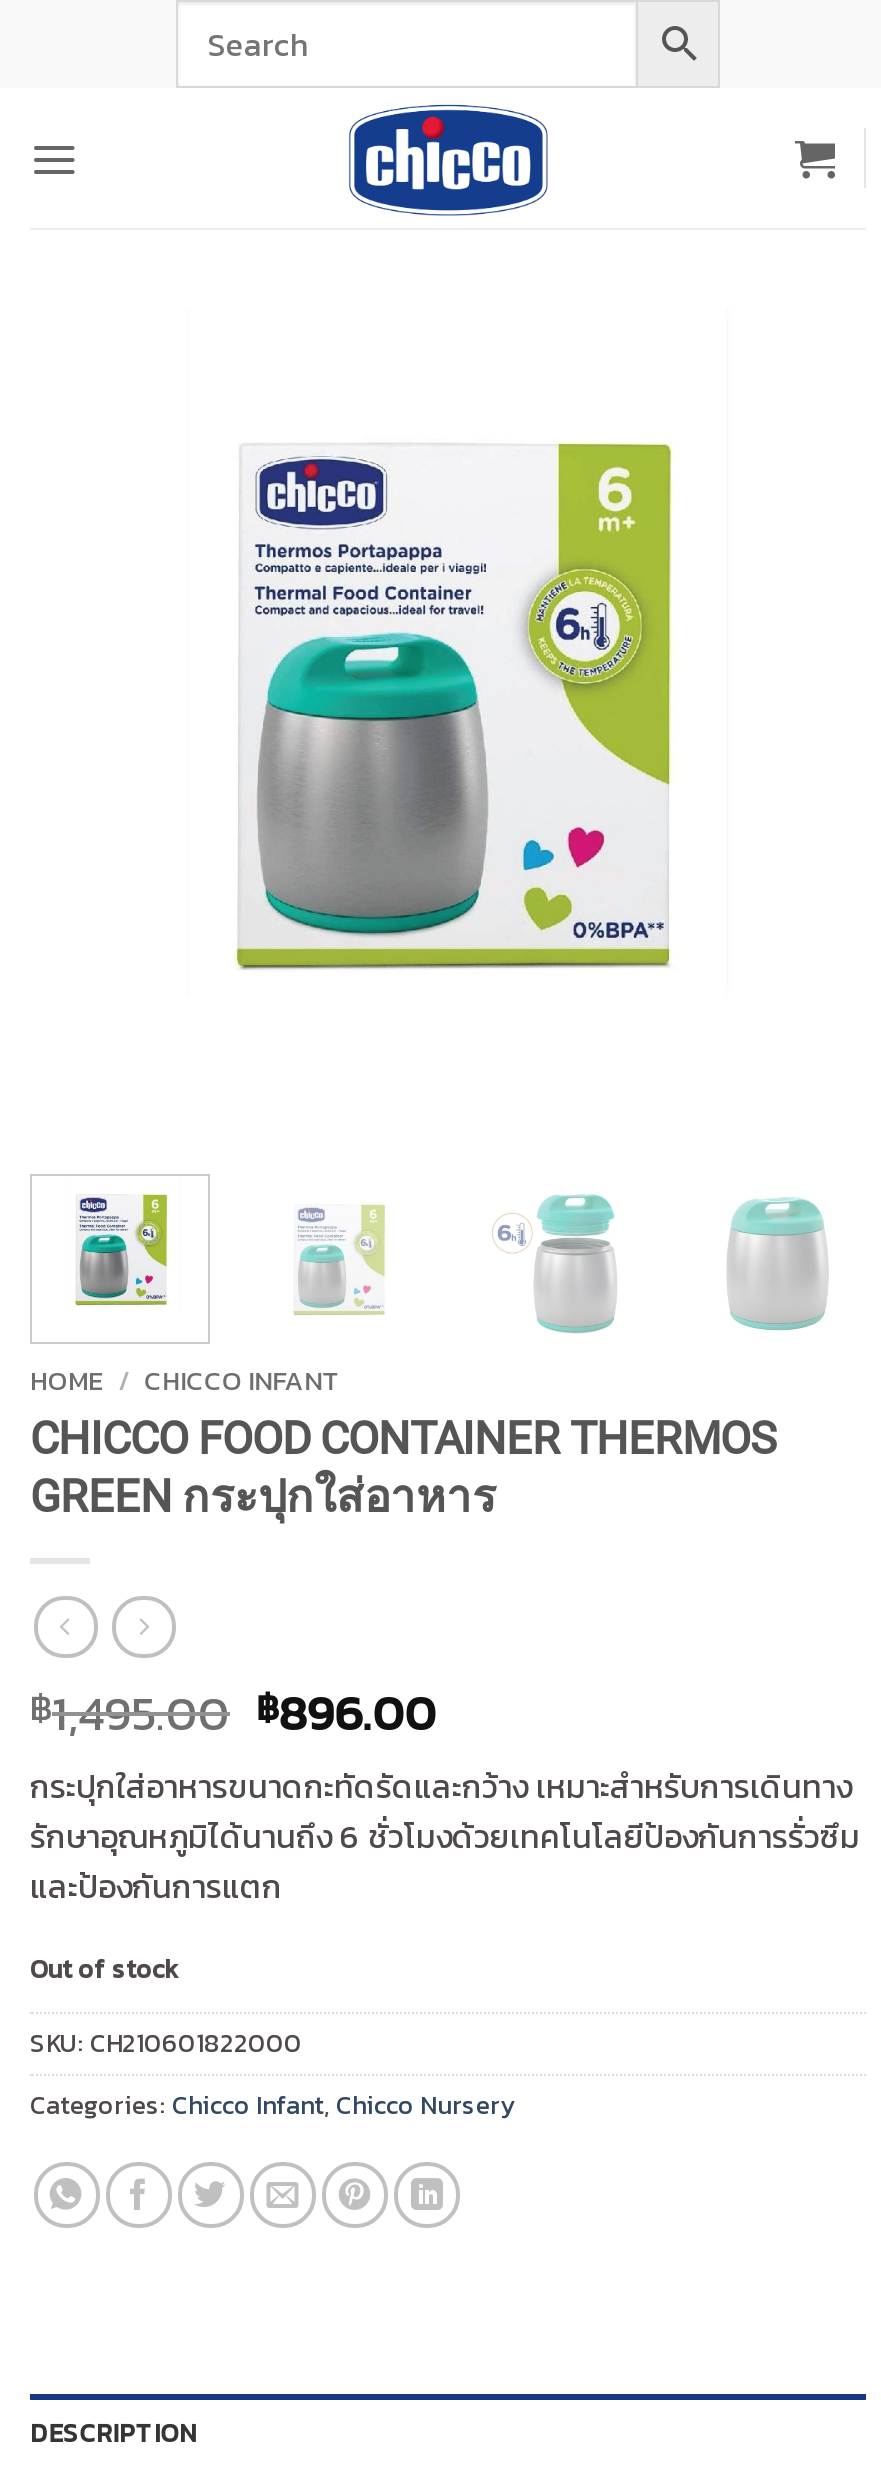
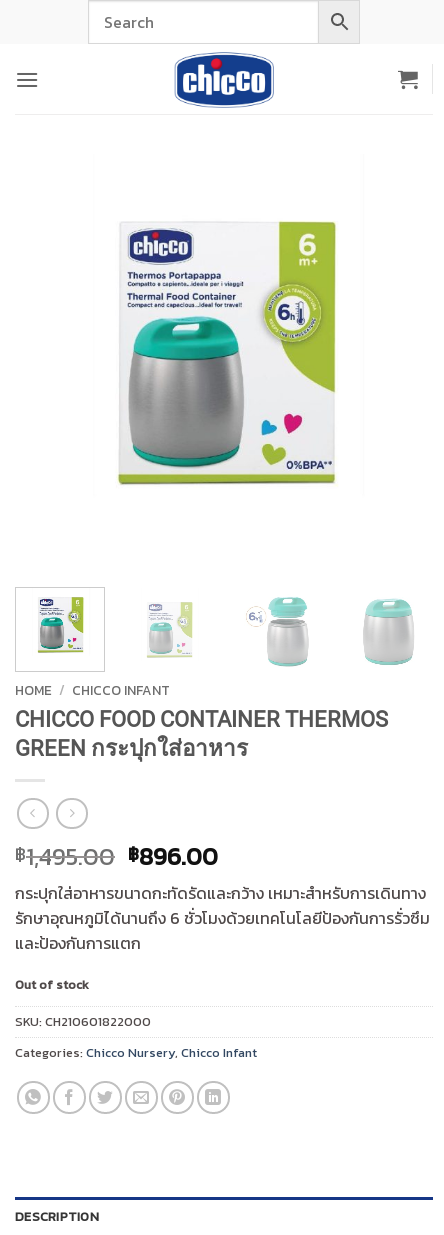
[30,2086,516,2124] Categories: Chicco Infant, Chicco Nursery -> [15,1043,257,1062] Categories: Chicco Nursery, Chicco Infant

